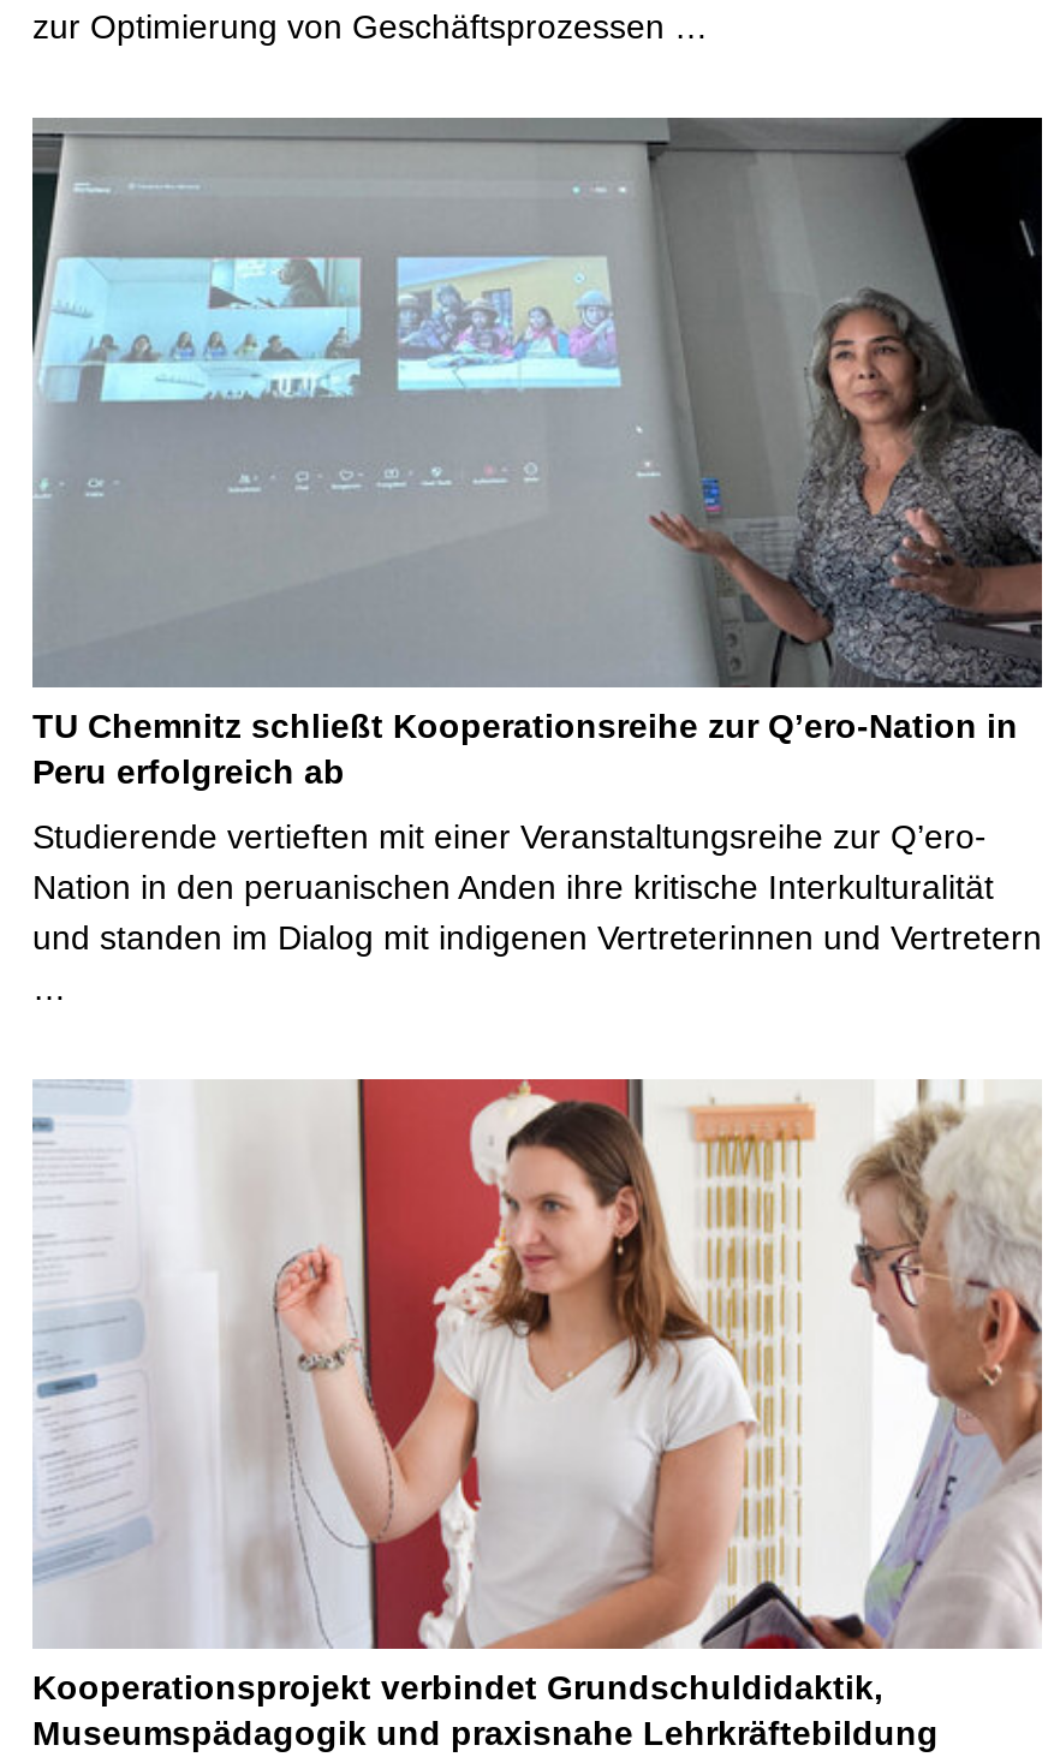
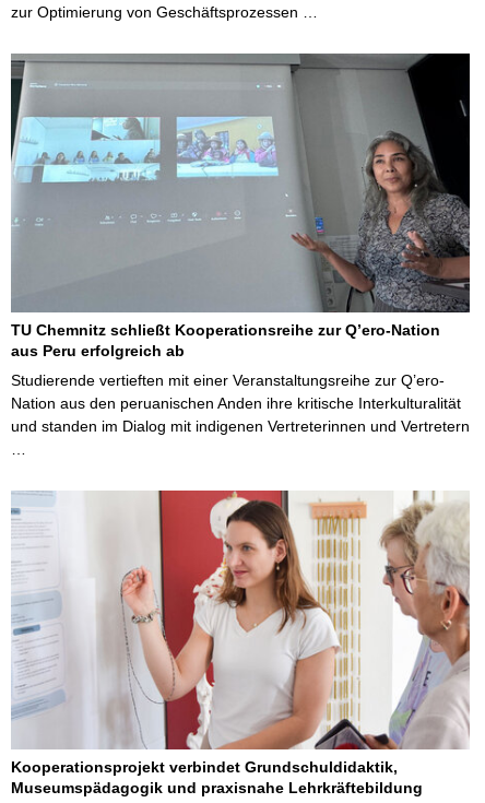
[32,706,1018,790] TU Chemnitz schließt Kooperationsreihe zur Q’ero-Nation in | Peru erfolgreich ab -> [11,321,440,359] TU Chemnitz schließt Kooperationsreihe zur Q’ero-Nation | aus Peru erfolgreich ab
[32,867,994,905] Nation in den peruanischen Anden ihre kritische Interkulturalität -> [11,394,461,411] Nation aus den peruanischen Anden ihre kritische Interkulturalität

